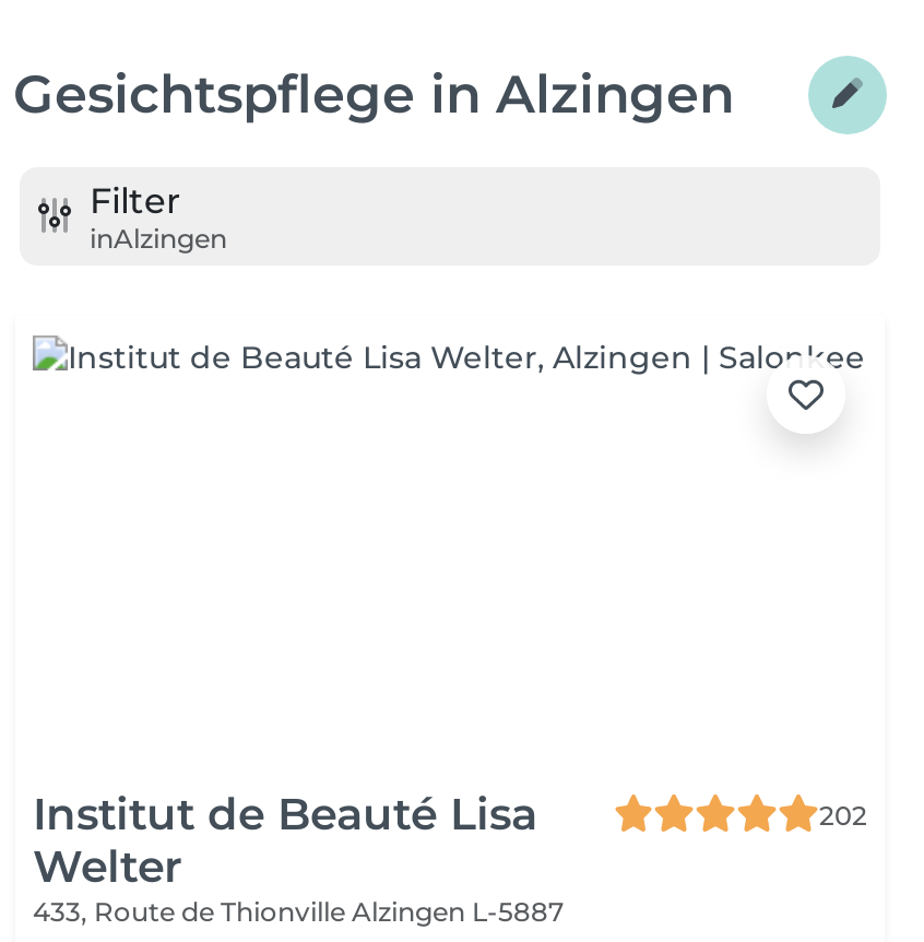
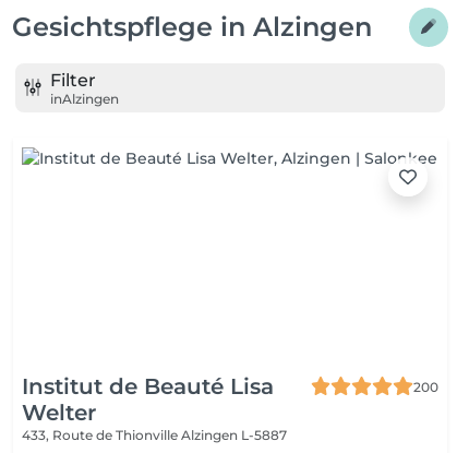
[819,799,867,832] 202 -> [413,379,438,395] 200

